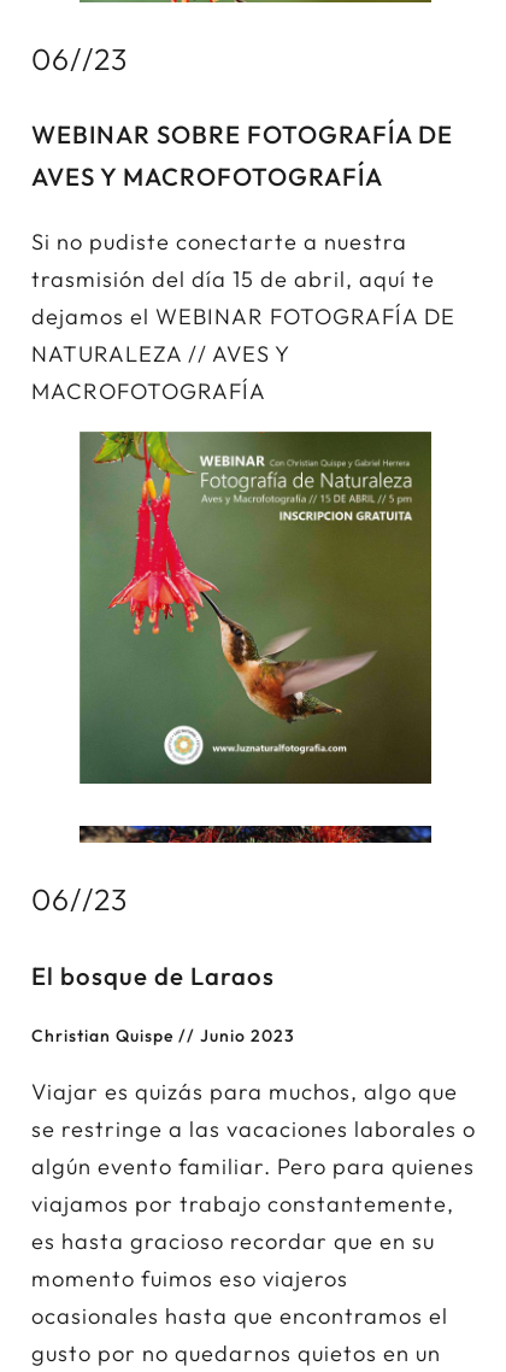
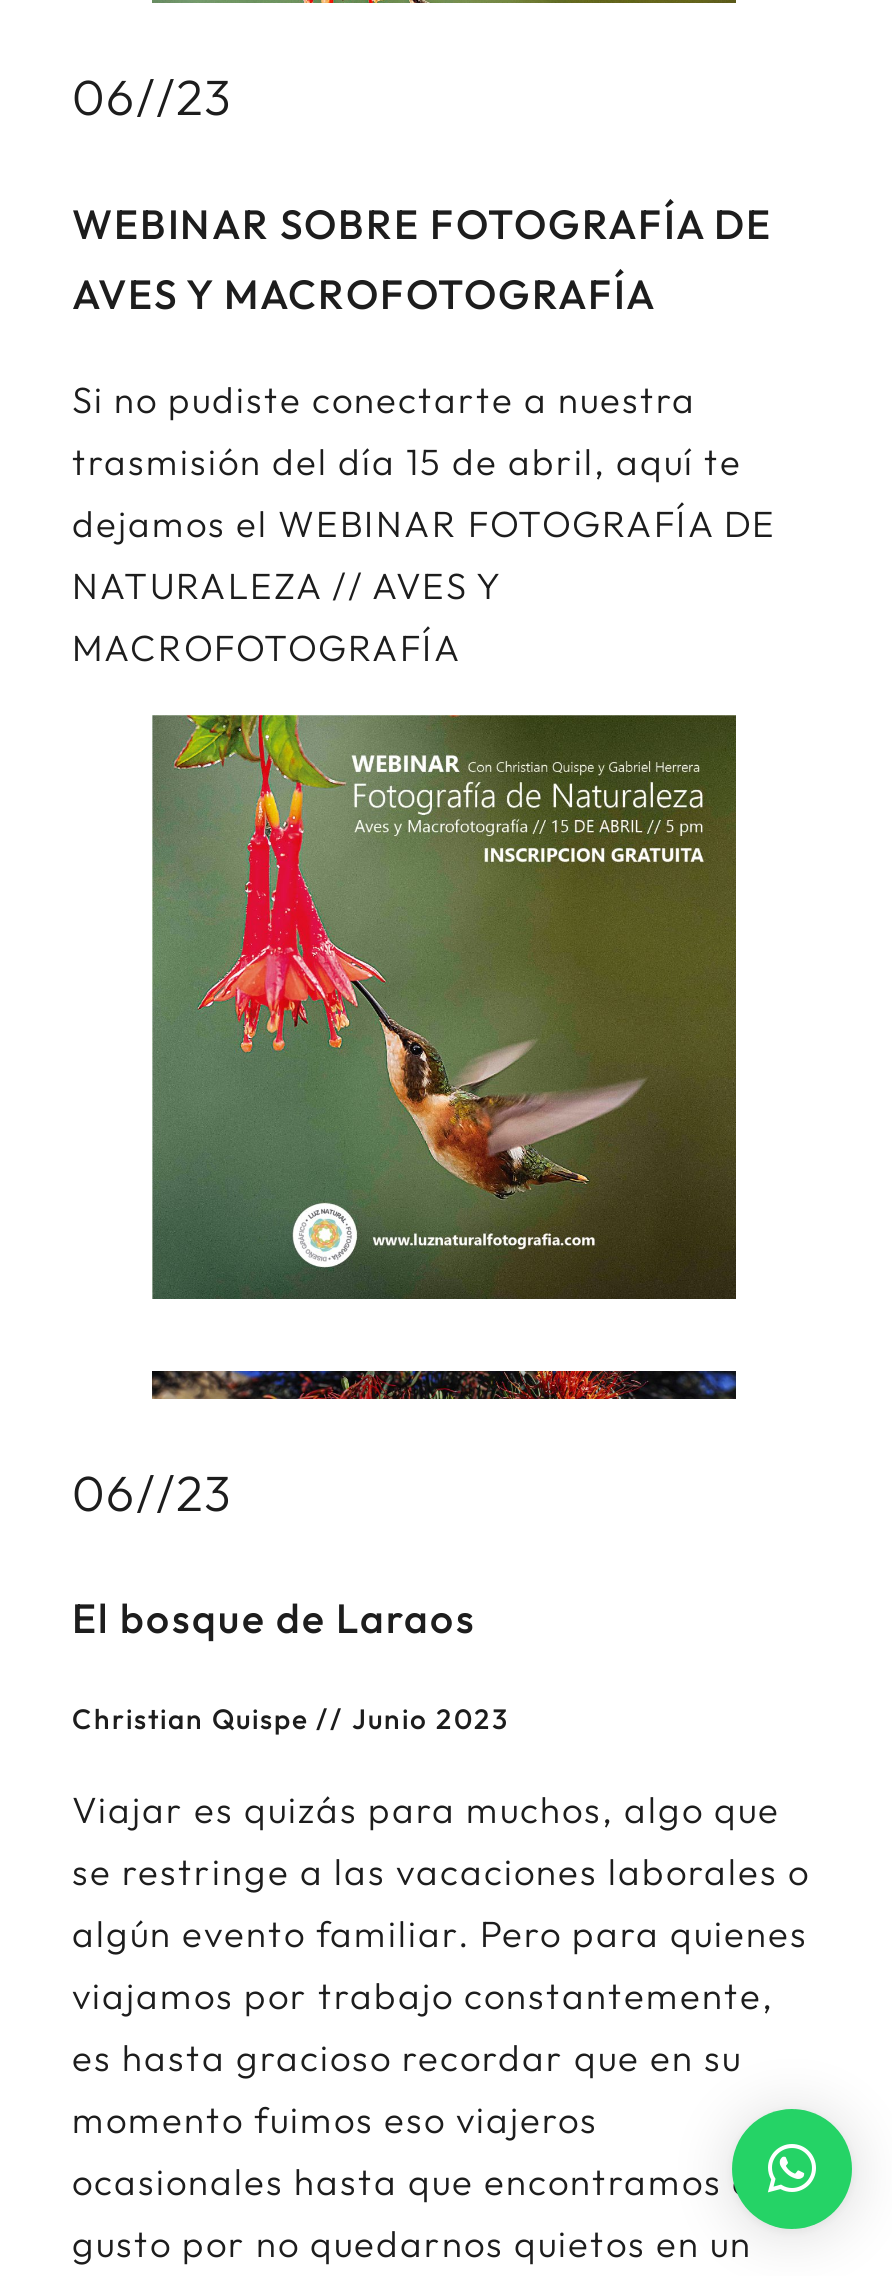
none -> [730,2106,856,2232] [image]

